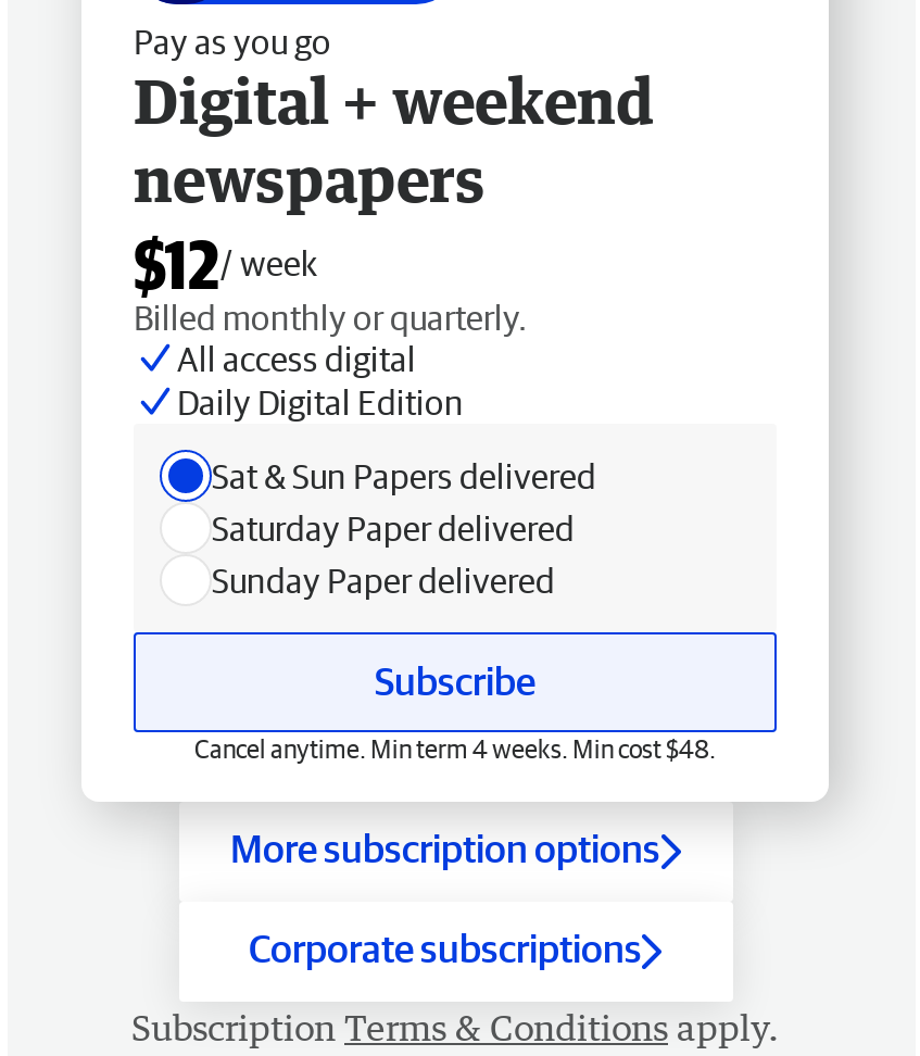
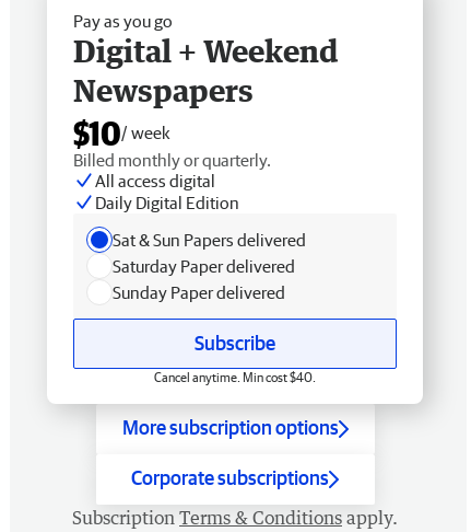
[134,63,655,302] Digital + weekend | newspapers | $12/ week -> [73,32,339,152] Digital + Weekend | Newspapers | $10/ week
[194,734,716,763] Cancel anytime. Min term 4 weeks. Min cost $48. -> [154,370,316,384] Cancel anytime. Min cost $40.

